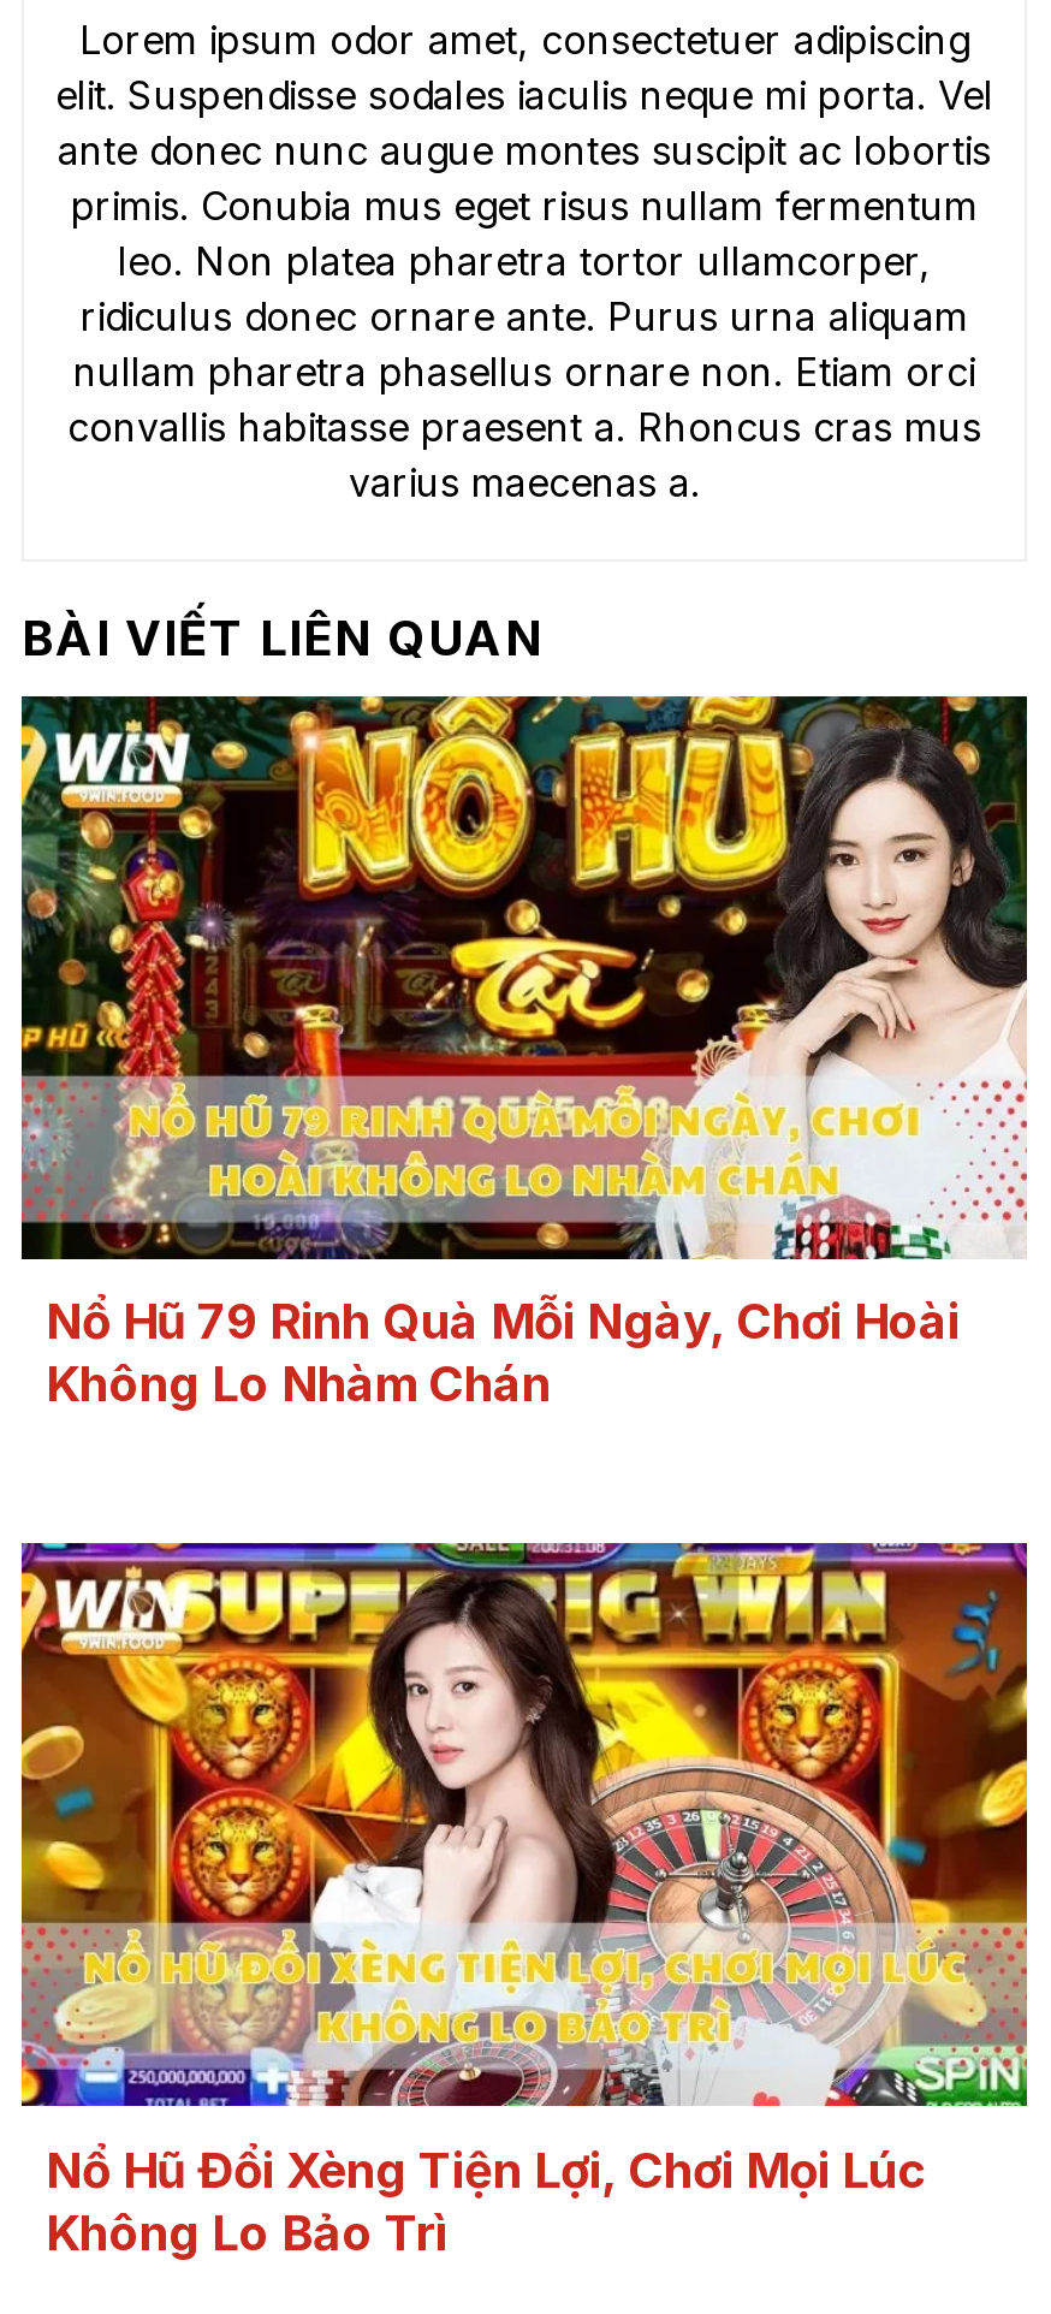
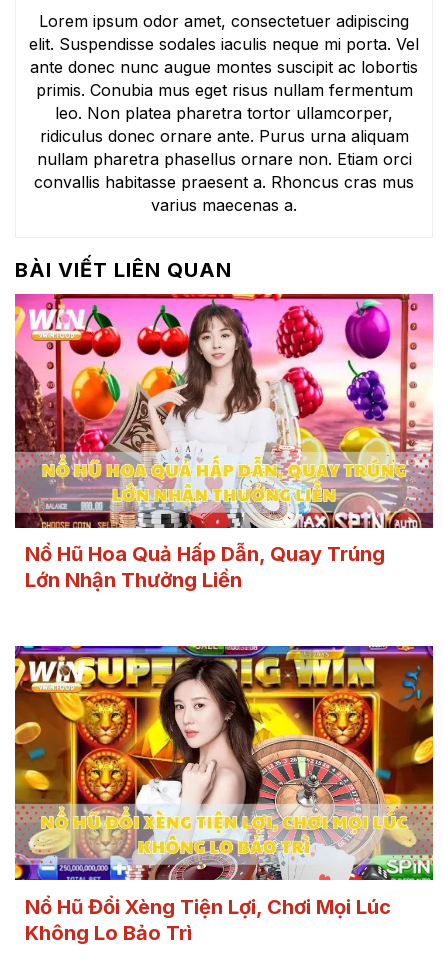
[19,694,1029,1414] [image] | Nổ Hũ 79 Rinh Quà Mỗi Ngày, Chơi Hoài | Không Lo Nhàm Chán -> [14,293,434,592] [image] | Nổ Hũ Hoa Quả Hấp Dẫn, Quay Trúng | Lớn Nhận Thưởng Liền

